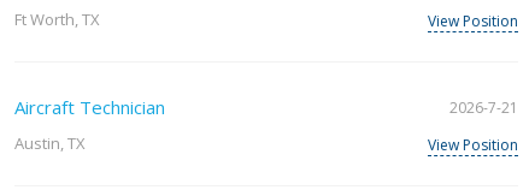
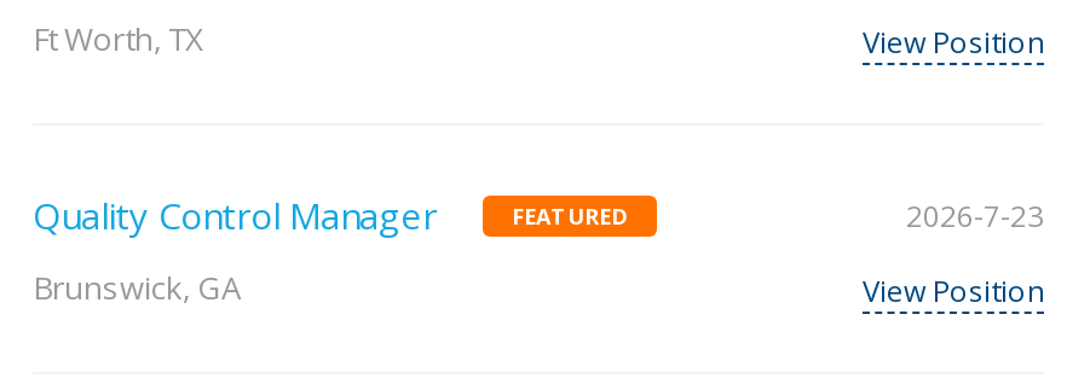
[14,95,165,119] Aircraft Technician -> [33,191,628,239] Quality Control Manager | FEATURED
[449,97,518,118] 2026-7-21 -> [906,196,1044,237] 2026-7-23
[14,132,86,154] Austin, TX -> [33,266,241,309] Brunswick, GA

